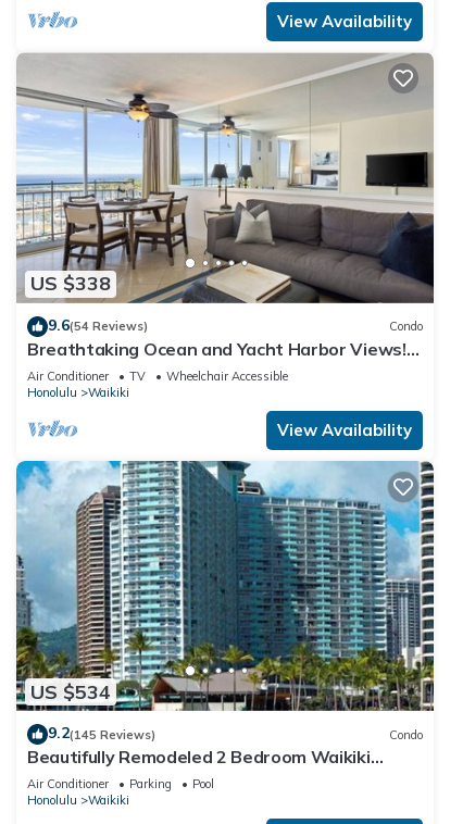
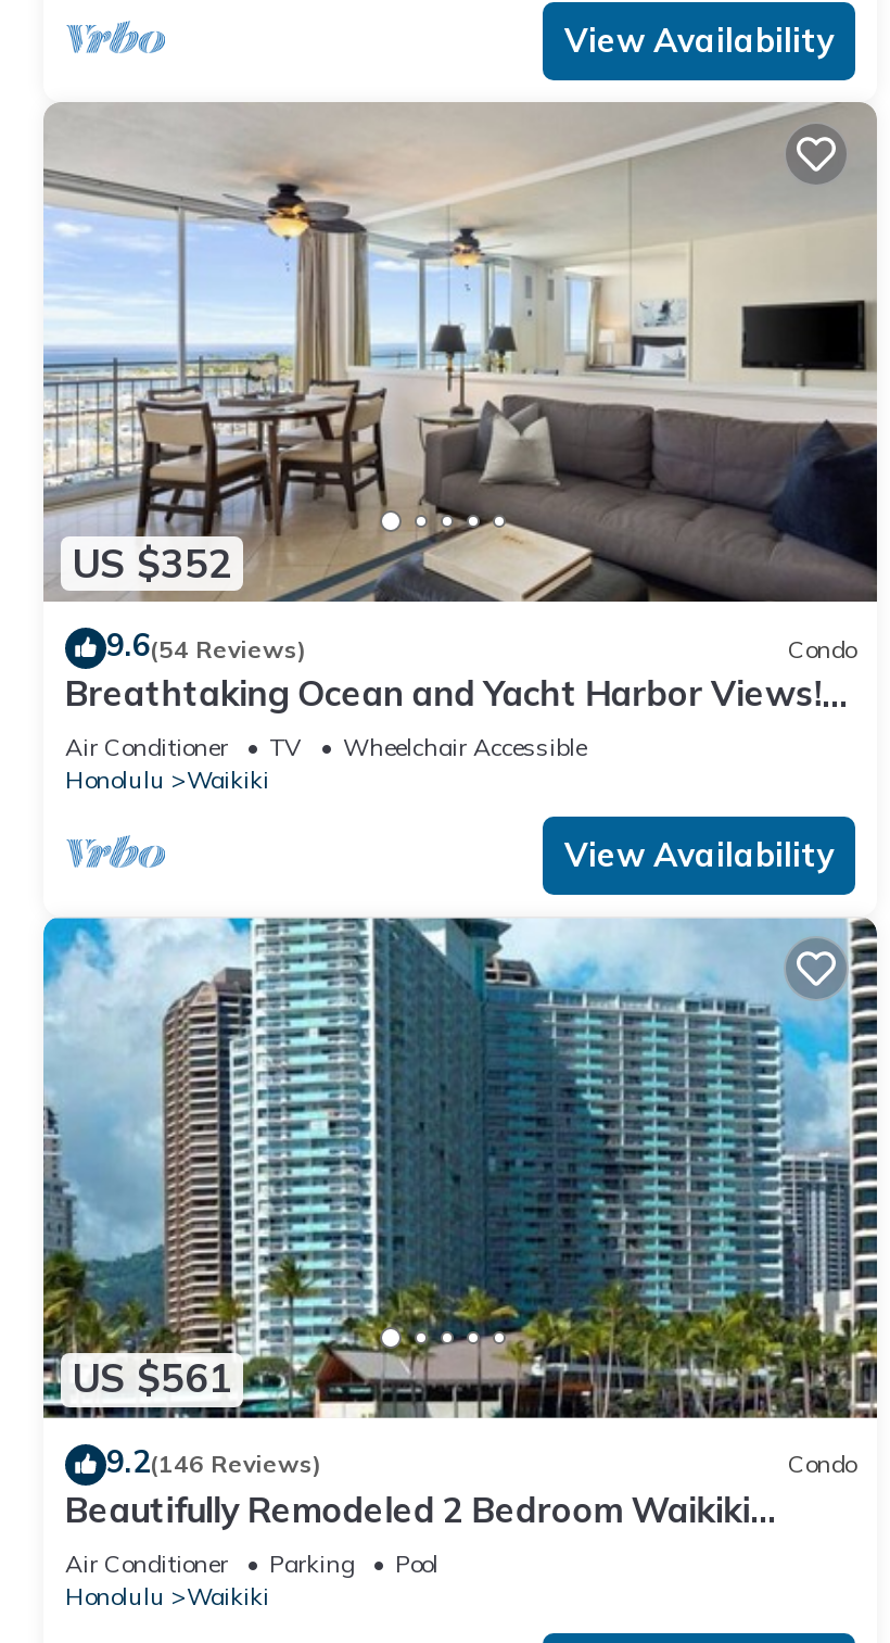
[30,271,111,296] US $338 -> [72,538,232,588] US $352
[30,679,111,704] US $534 -> [72,1354,232,1404] US $561
[48,723,155,743] 9.2(145 Reviews) -> [106,1441,321,1481] 9.2(146 Reviews)

